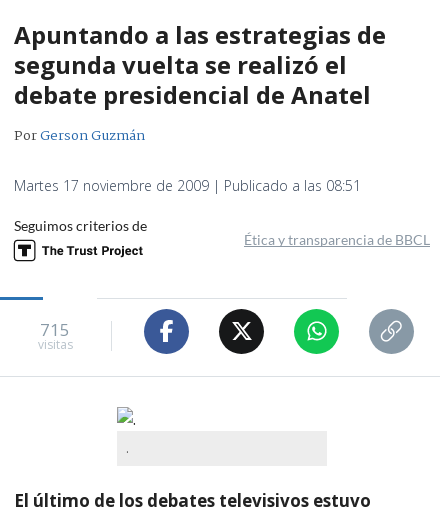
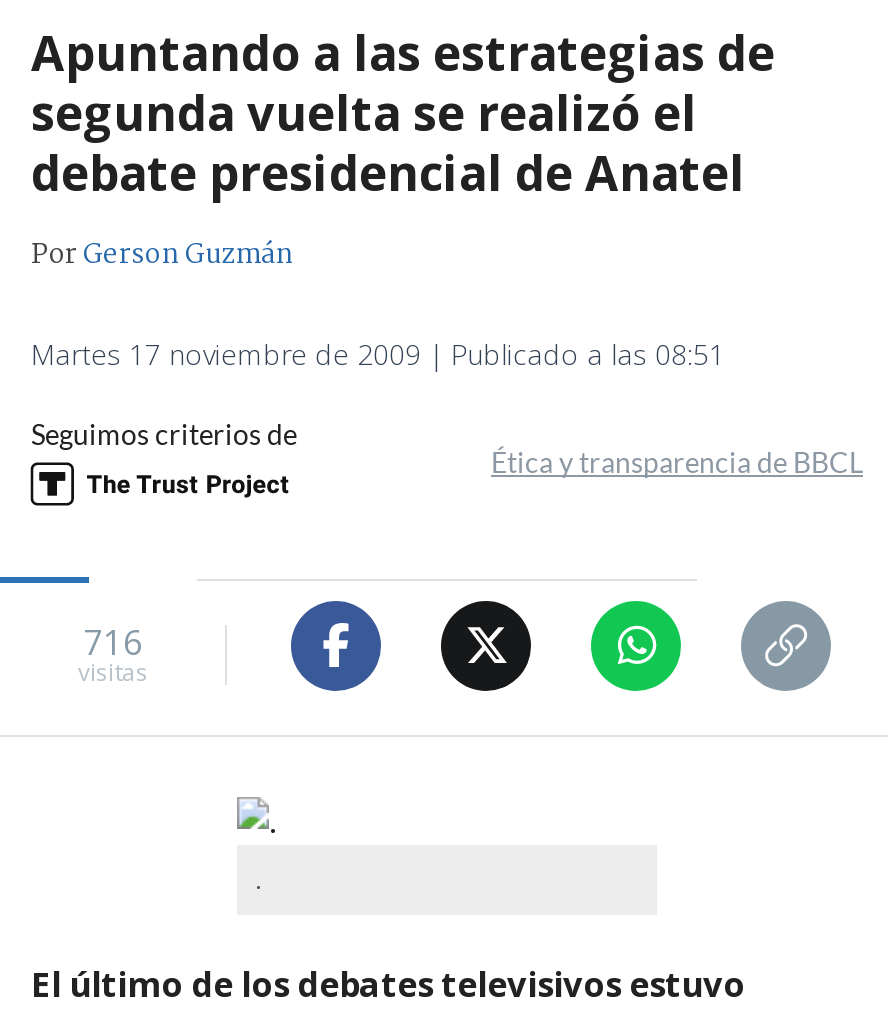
[40,318,70,341] 715 -> [83,620,143,666] 716

